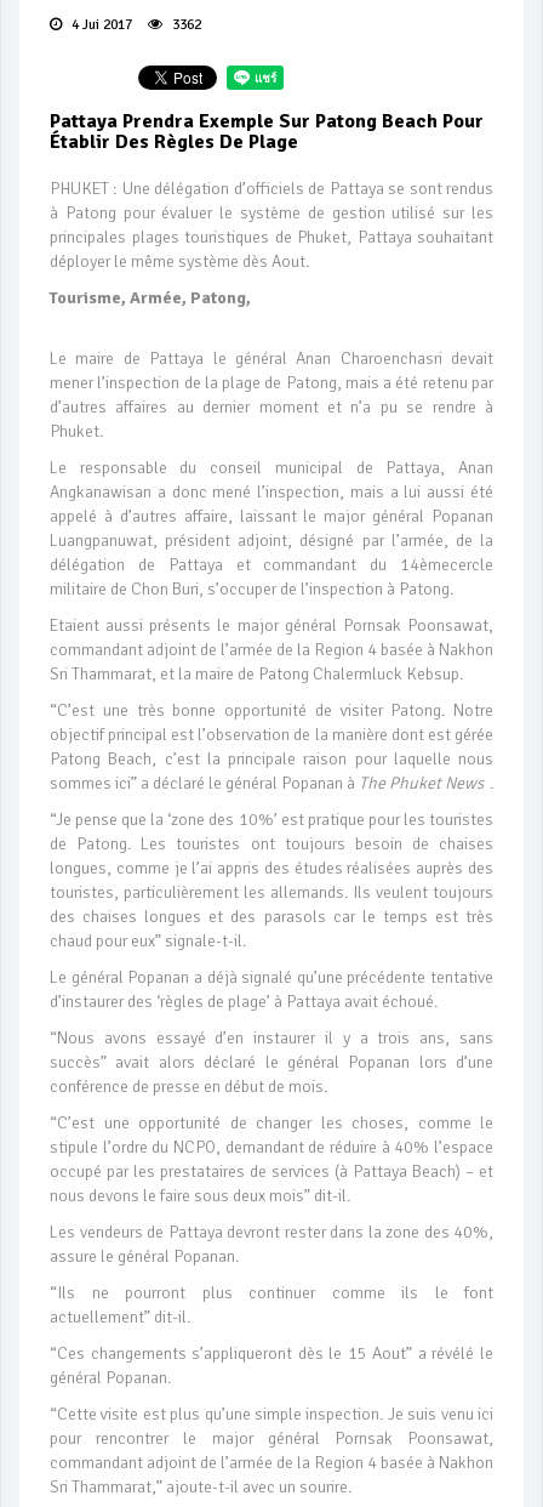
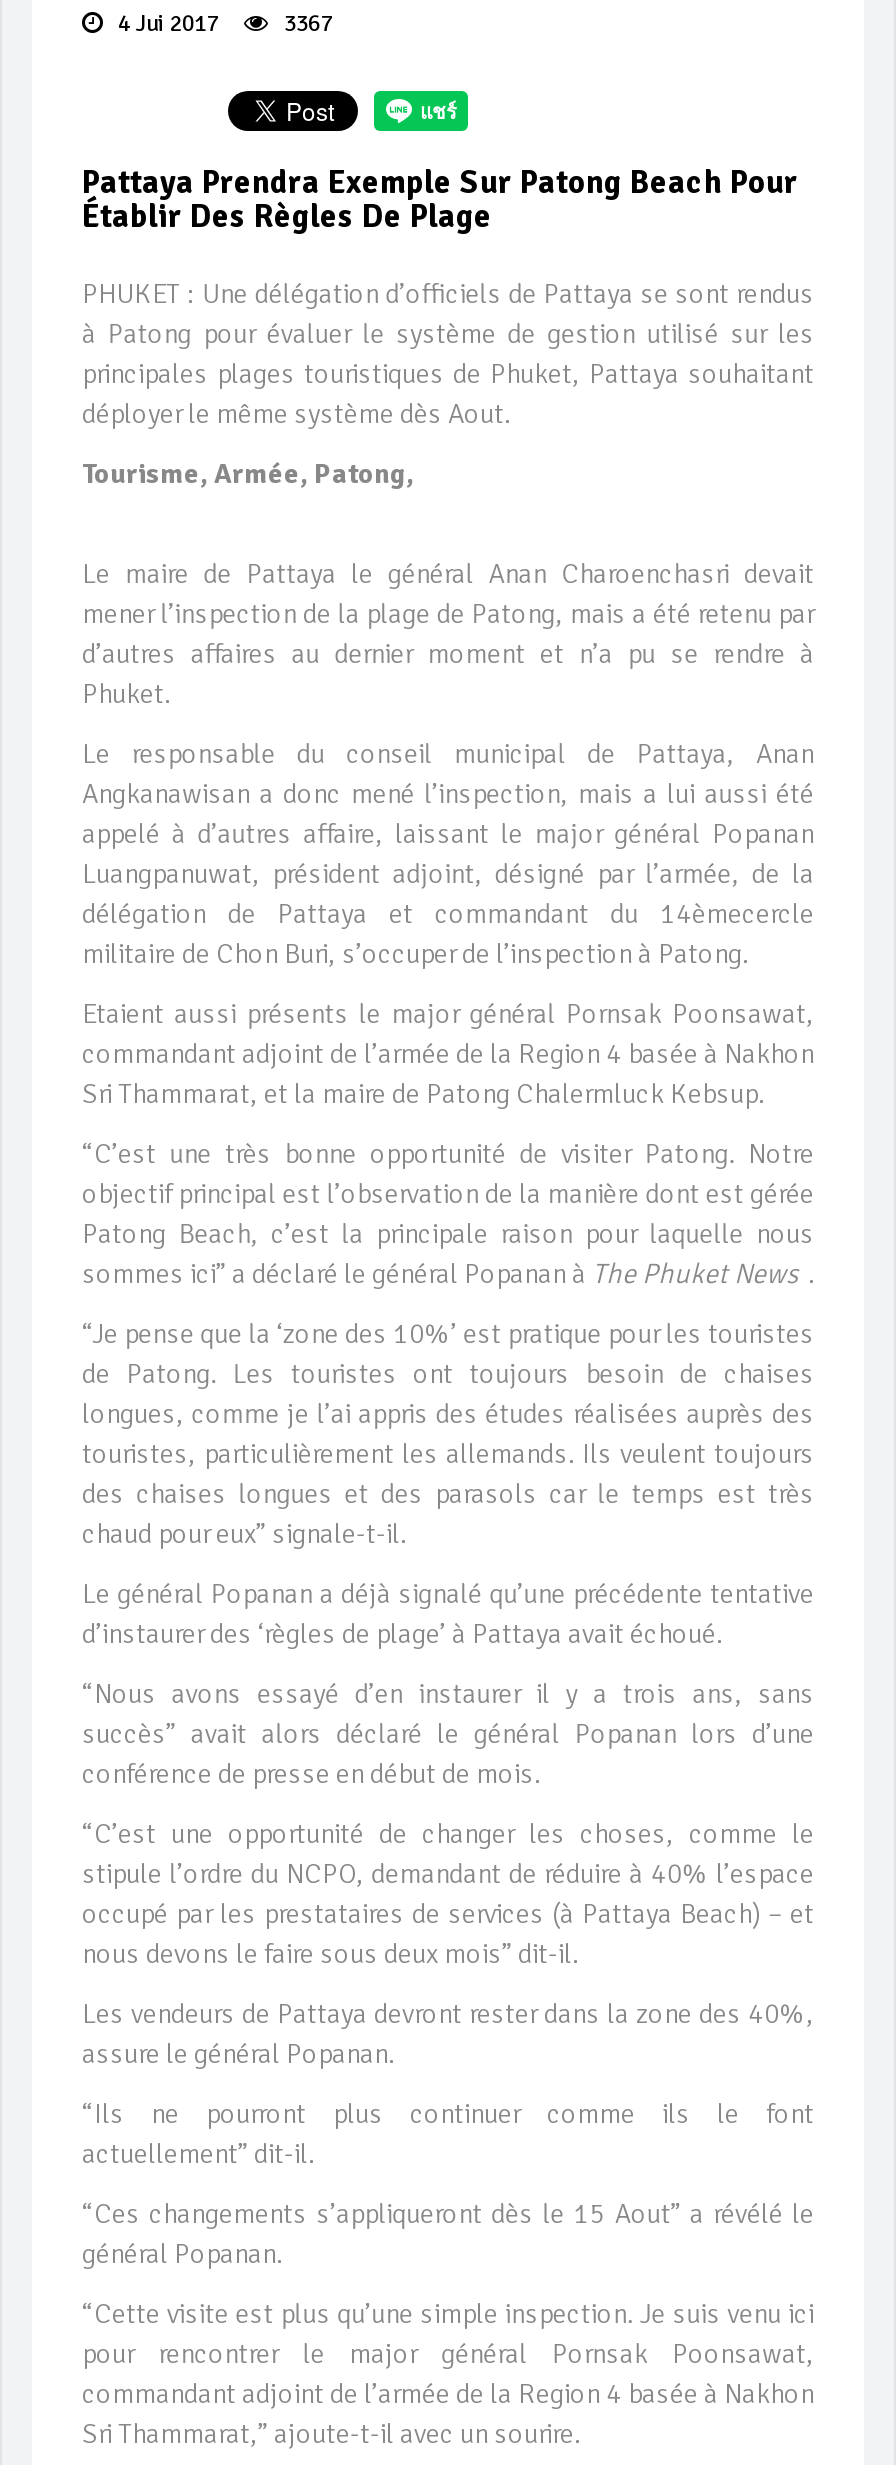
[68,16,201,34] 4 Jui 2017 3362 -> [112,9,332,39] 4 Jui 2017 3367

